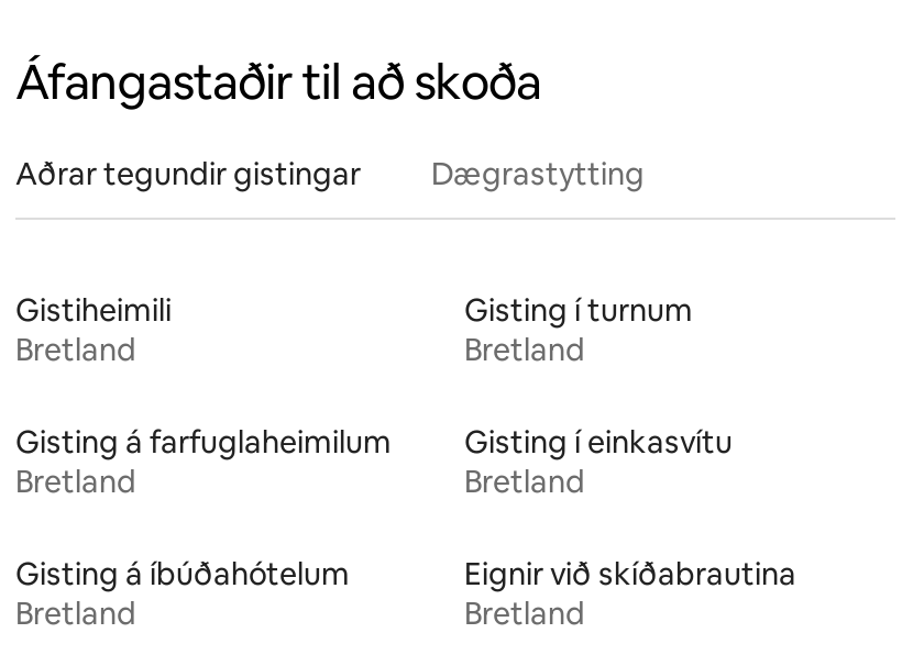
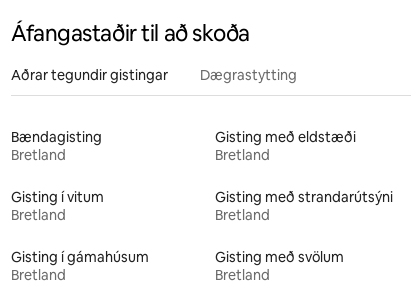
[15,291,172,331] Gistiheimili -> [11,128,102,146] Bændagisting
[464,291,693,331] Gisting í turnum -> [215,128,356,146] Gisting með eldstæði
[15,423,392,462] Gisting á farfuglaheimilum -> [11,188,104,206] Gisting í vitum
[464,423,733,462] Gisting í einkasvítu -> [215,188,393,206] Gisting með strandarútsýni
[15,555,350,594] Gisting á íbúðahótelum -> [11,248,149,266] Gisting í gámahúsum
[464,555,796,594] Eignir við skíðabrautina -> [215,248,344,266] Gisting með svölum

